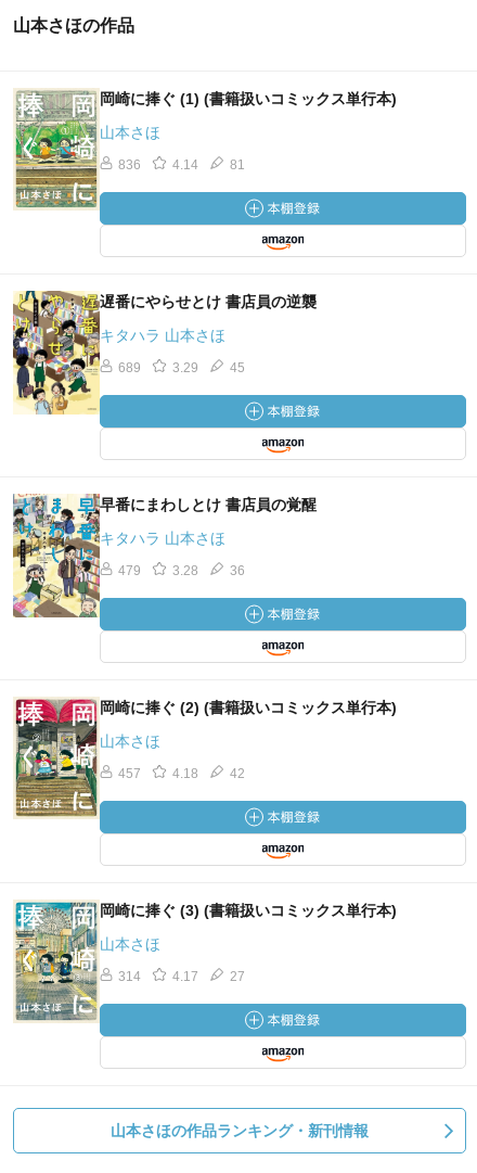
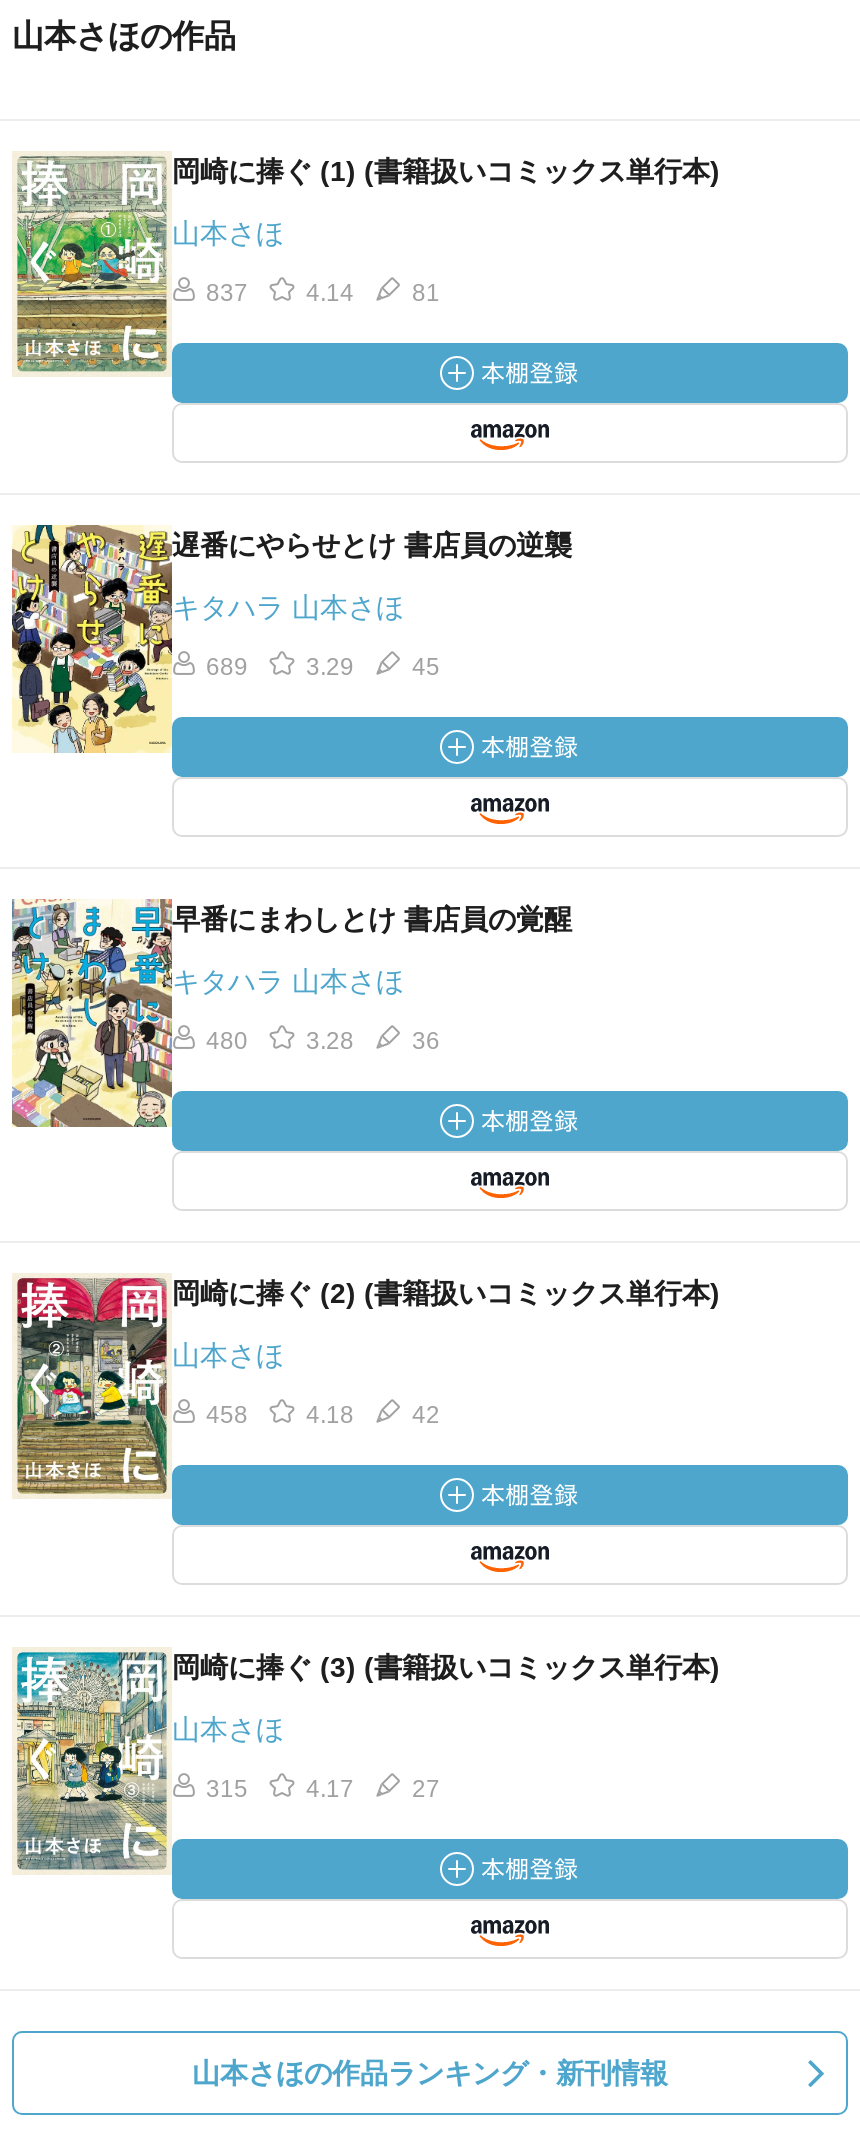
[118,157,141,173] 836 -> [206,279,248,307] 837
[118,563,141,578] 479 -> [206,1027,248,1055] 480
[118,766,141,781] 457 -> [206,1401,248,1429] 458
[118,969,141,984] 314 -> [206,1775,248,1803] 315

